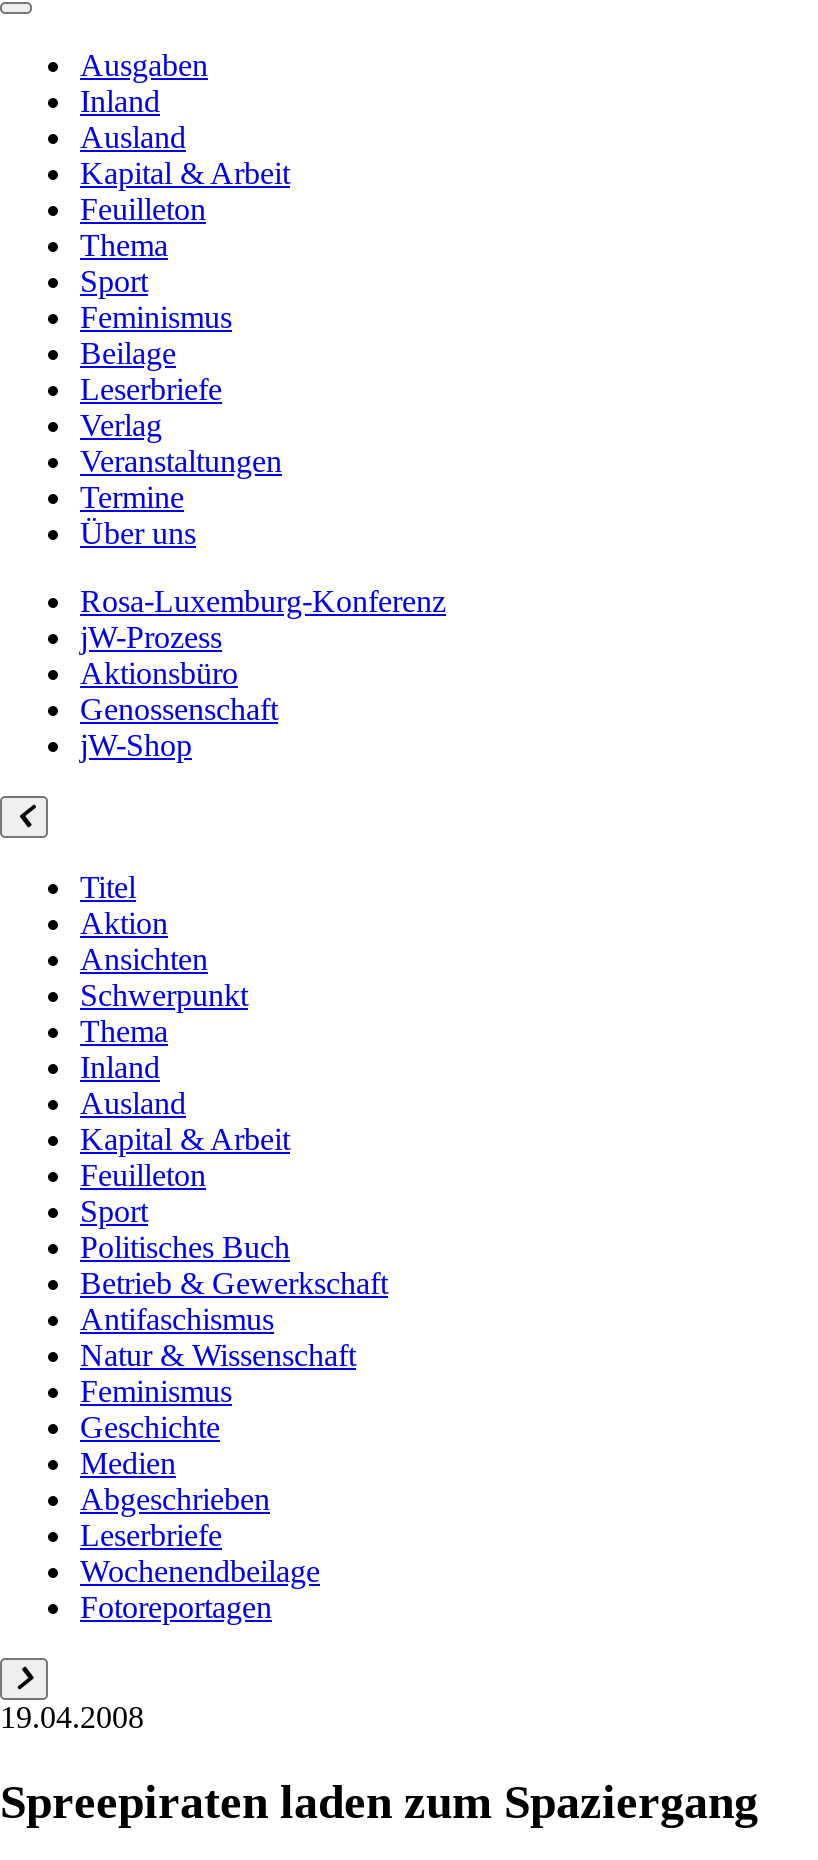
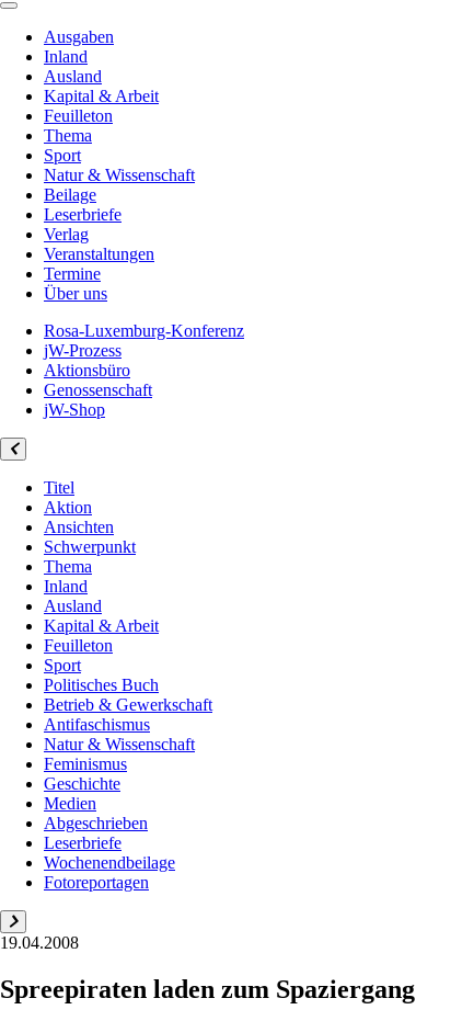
[80,300,232,334] Feminismus -> [44,166,195,184] Natur & Wissenschaft

